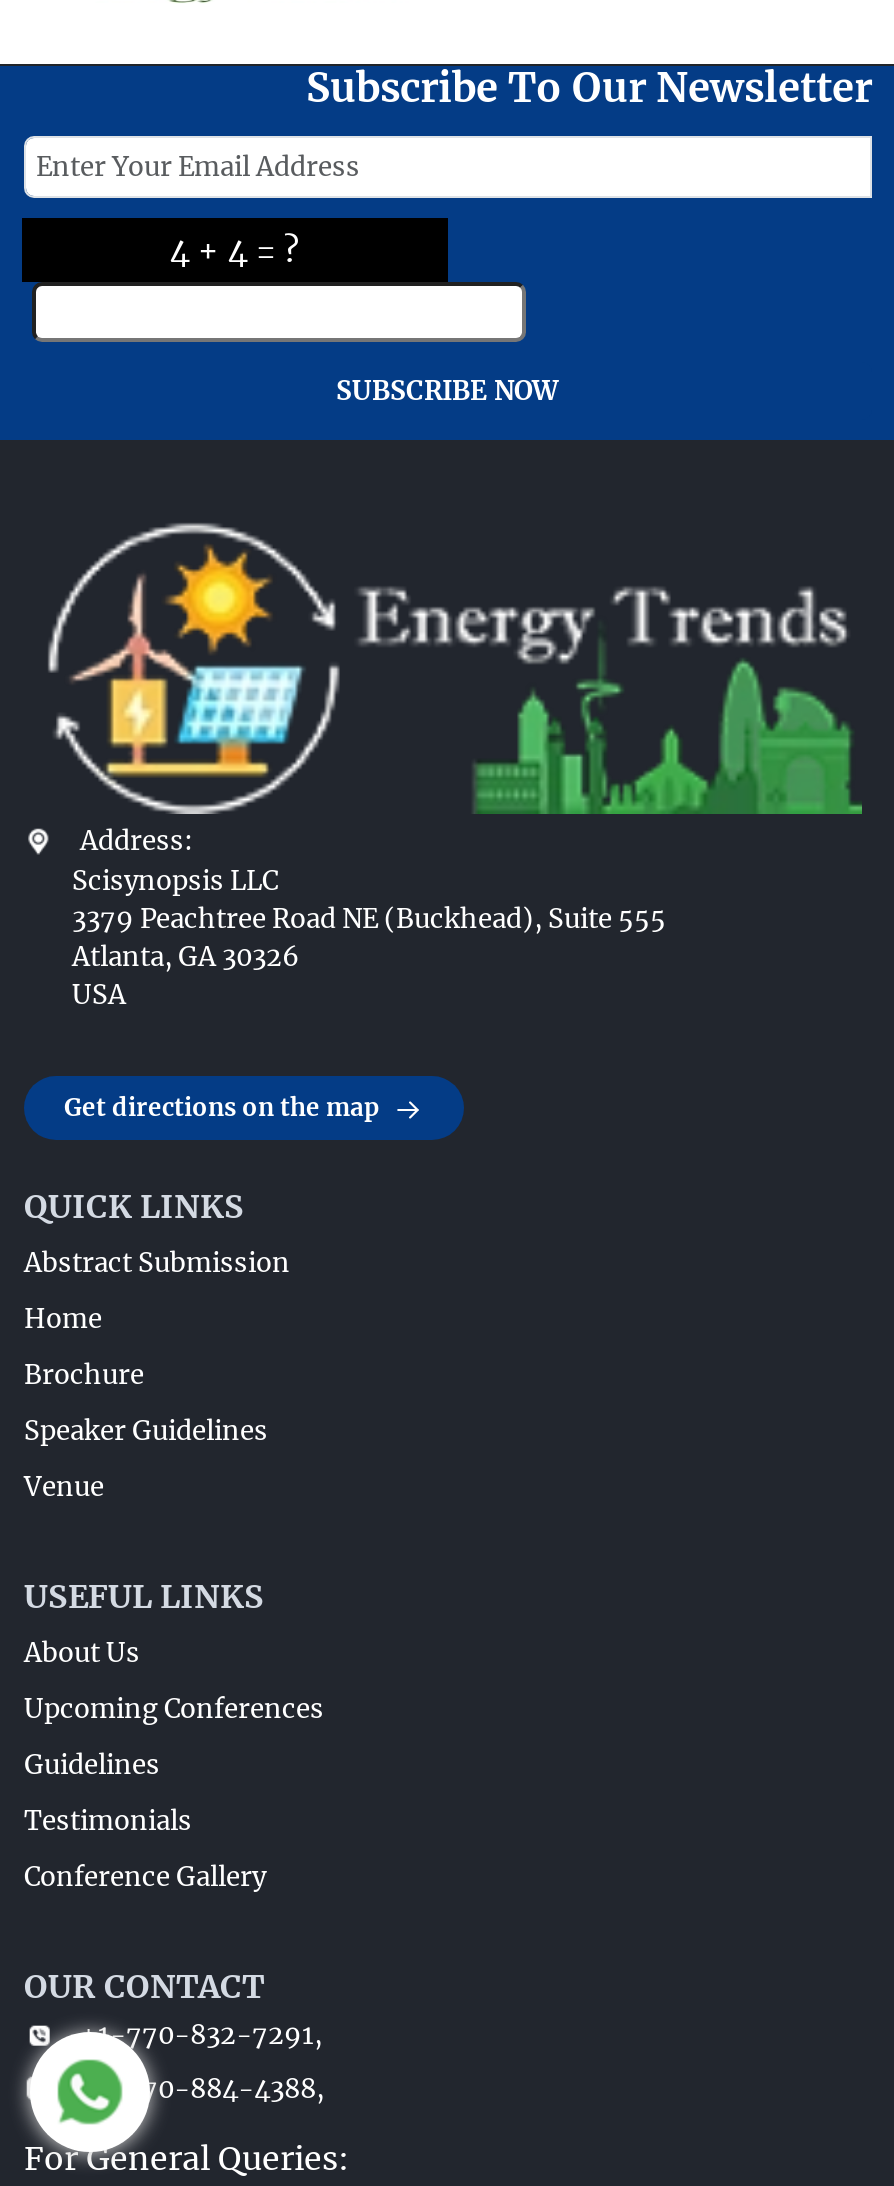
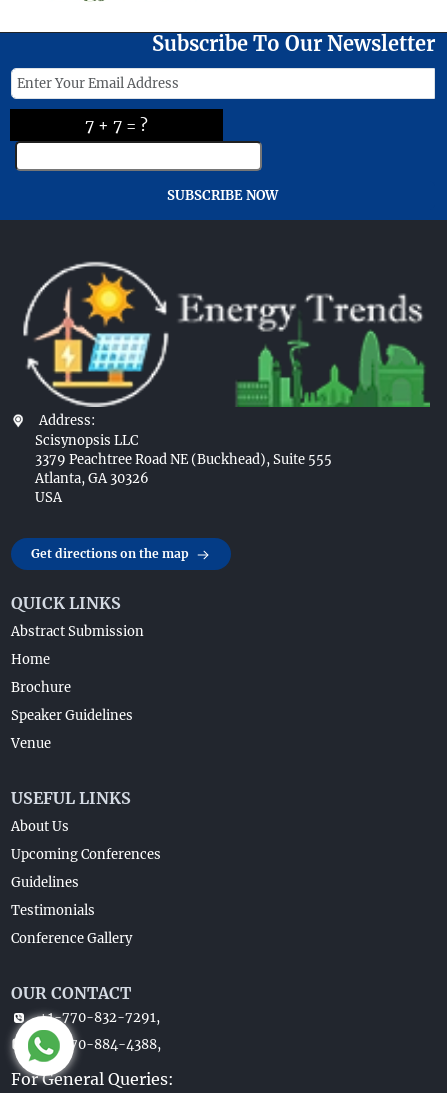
[170,230,300,270] 4 + 4 = ? -> [85,115,148,135] 7 + 7 = ?

